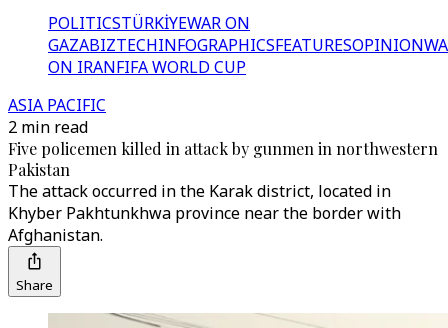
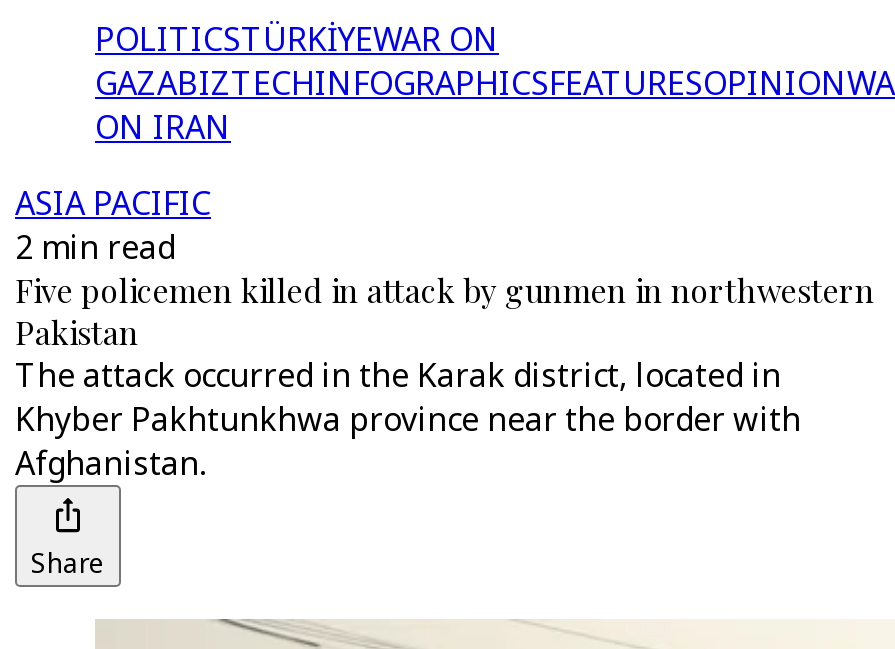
[48,56,246,78] ON IRAN FIFA WORLD CUP -> [95,105,231,149] ON IRAN

